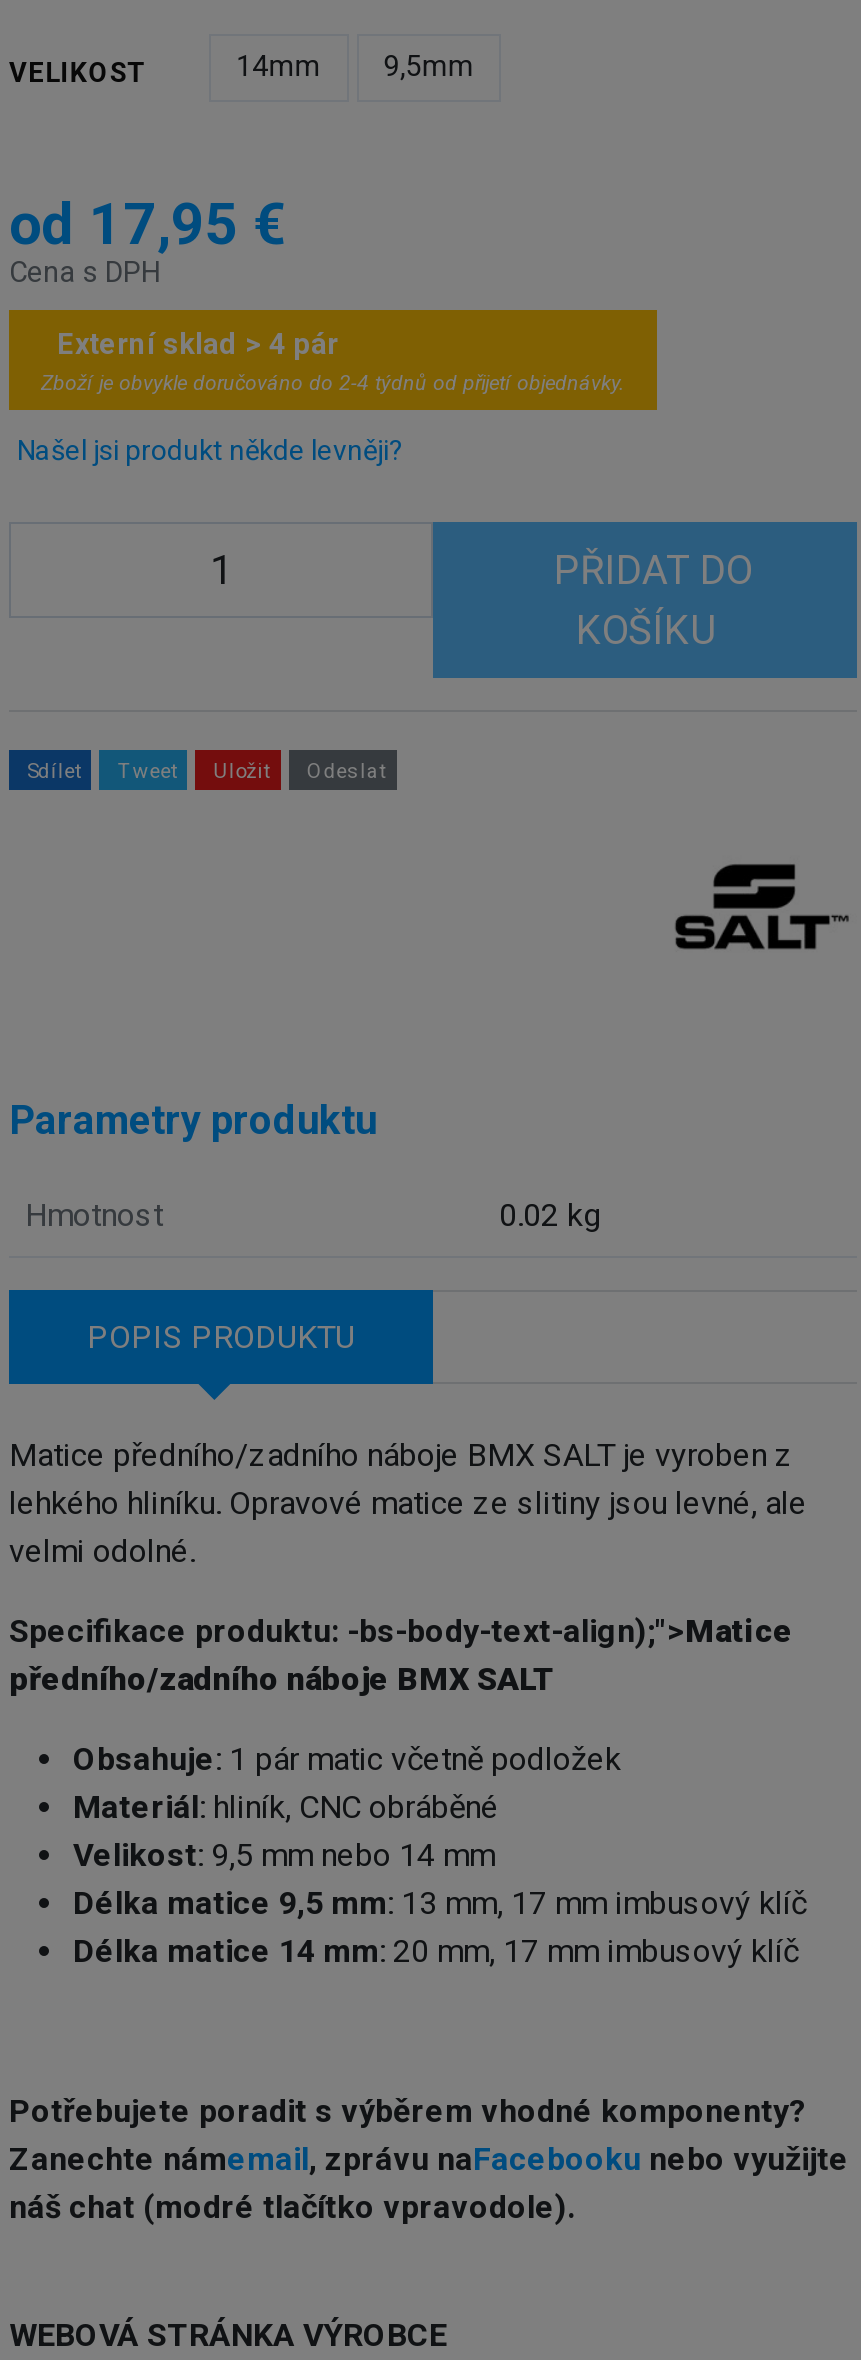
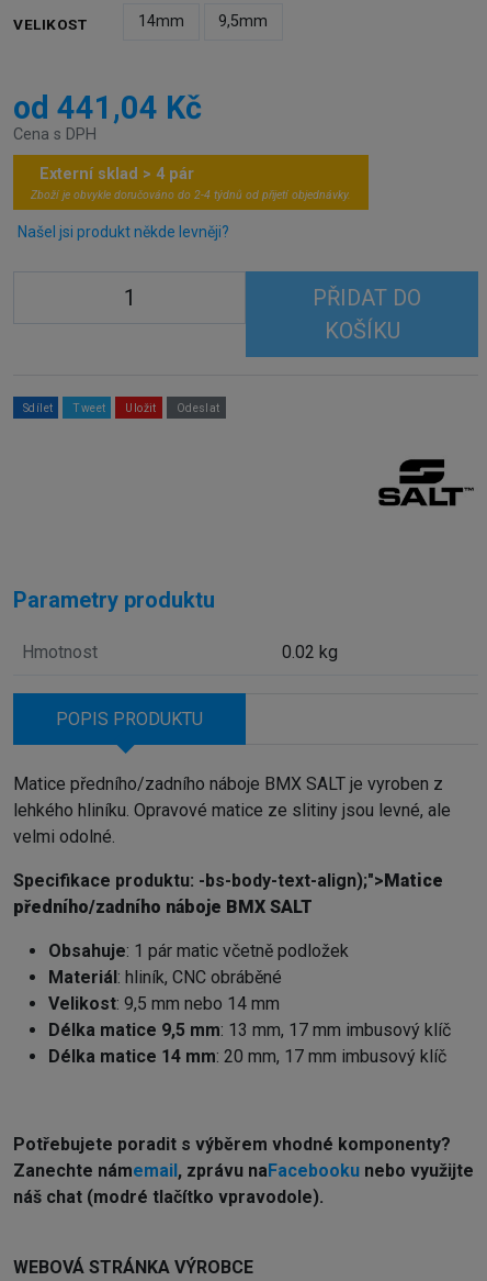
[9,190,287,258] od 17,95 € -> [13,89,202,126] od 441,04 Kč

